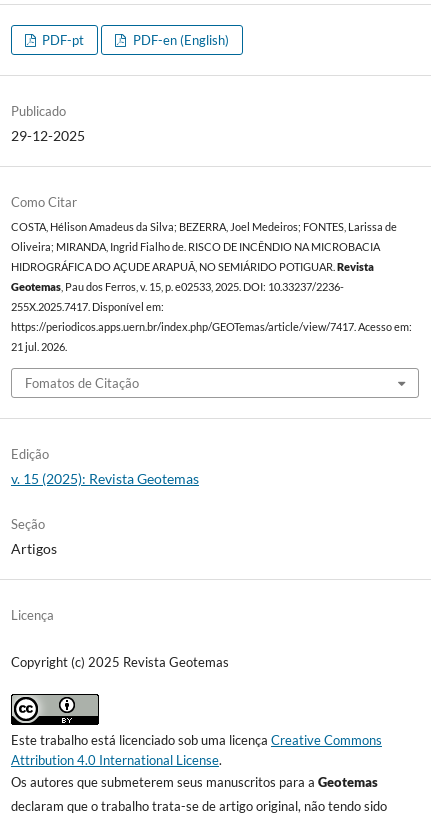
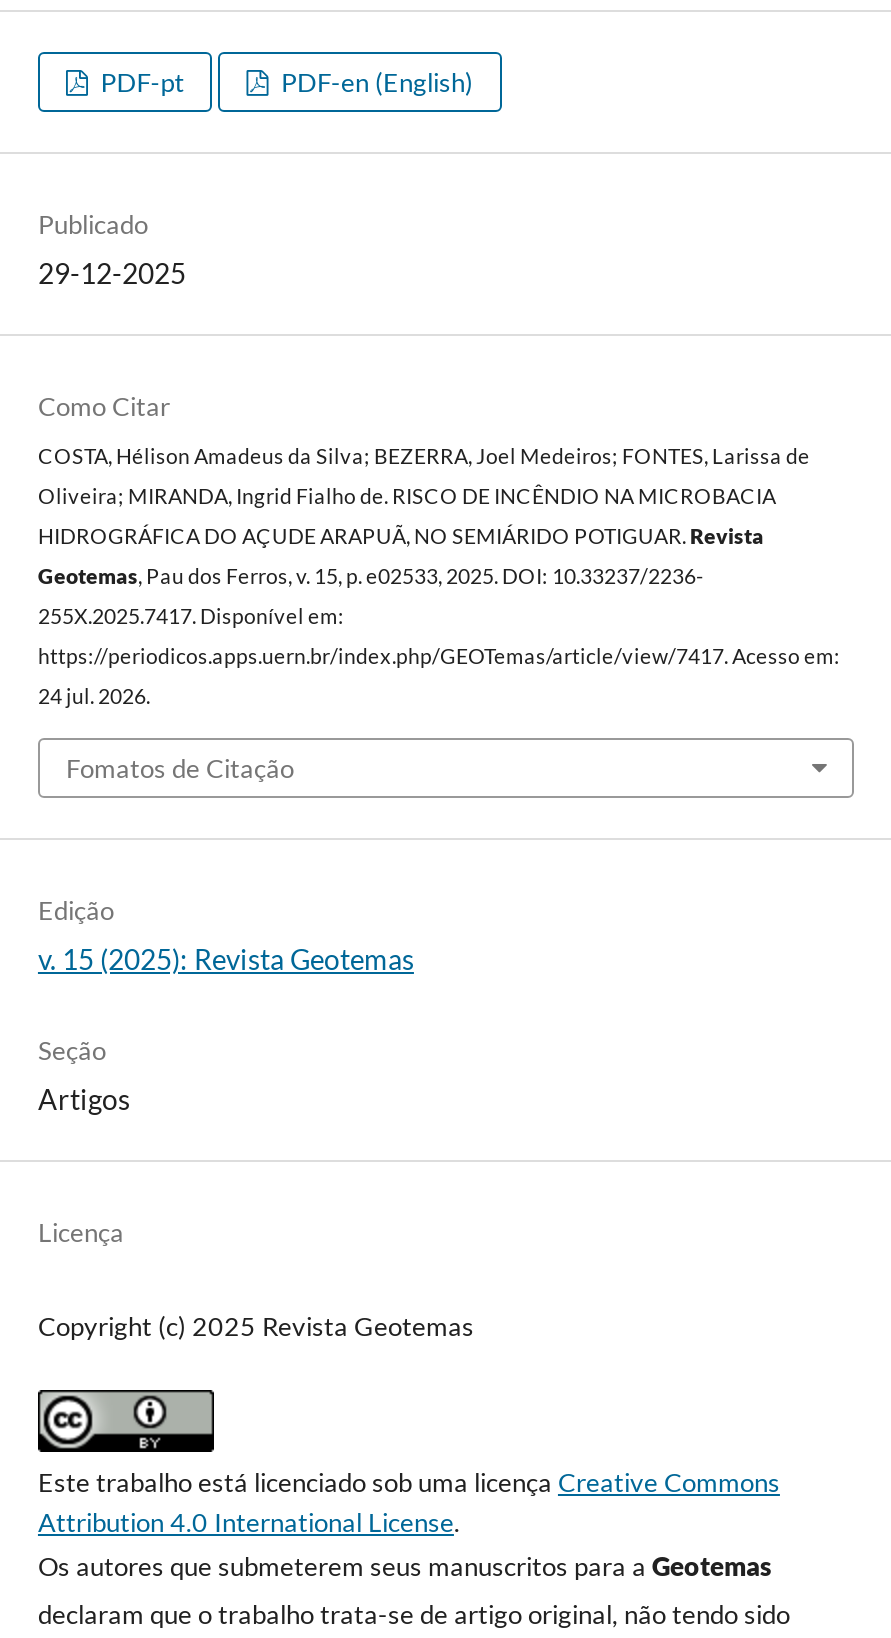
[11,341,67,353] 21 jul. 2026. -> [38,685,150,709] 24 jul. 2026.

